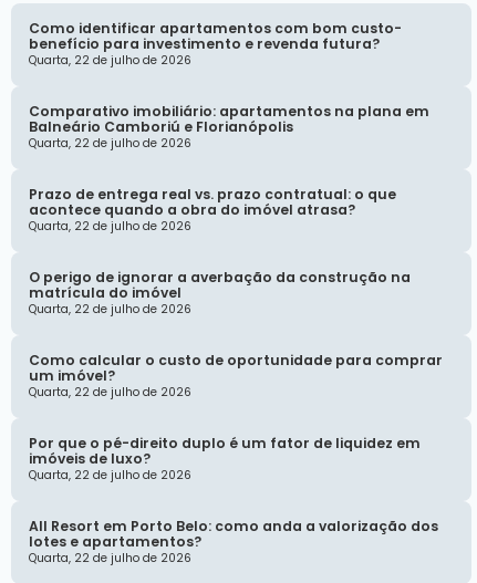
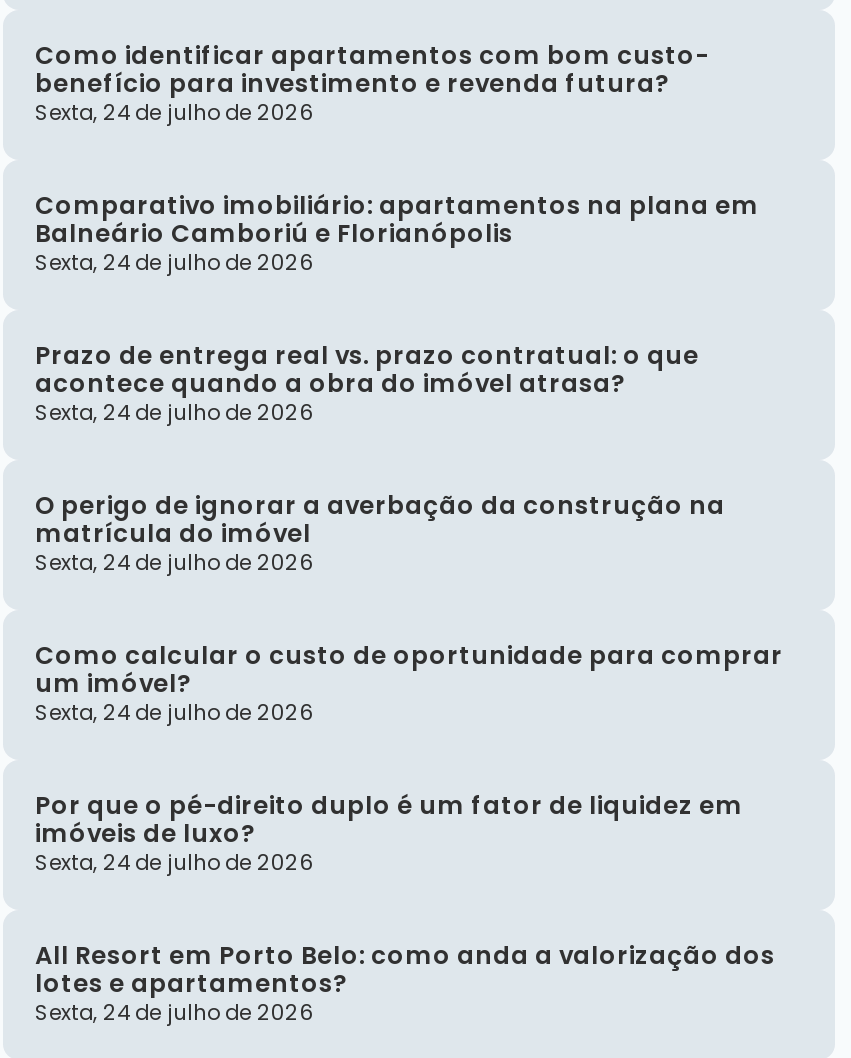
[29,52,191,69] Quarta, 22 de julho de 2026 -> [35,98,313,128] Sexta, 24 de julho de 2026
[29,135,191,152] Quarta, 22 de julho de 2026 -> [35,248,313,278] Sexta, 24 de julho de 2026
[29,218,191,235] Quarta, 22 de julho de 2026 -> [35,398,313,428] Sexta, 24 de julho de 2026
[29,301,191,317] Quarta, 22 de julho de 2026 -> [35,548,313,578] Sexta, 24 de julho de 2026
[29,384,191,400] Quarta, 22 de julho de 2026 -> [35,698,313,728] Sexta, 24 de julho de 2026
[29,467,191,483] Quarta, 22 de julho de 2026 -> [35,848,313,878] Sexta, 24 de julho de 2026
[29,550,191,566] Quarta, 22 de julho de 2026 -> [35,998,313,1028] Sexta, 24 de julho de 2026

